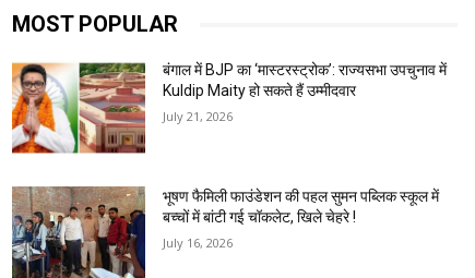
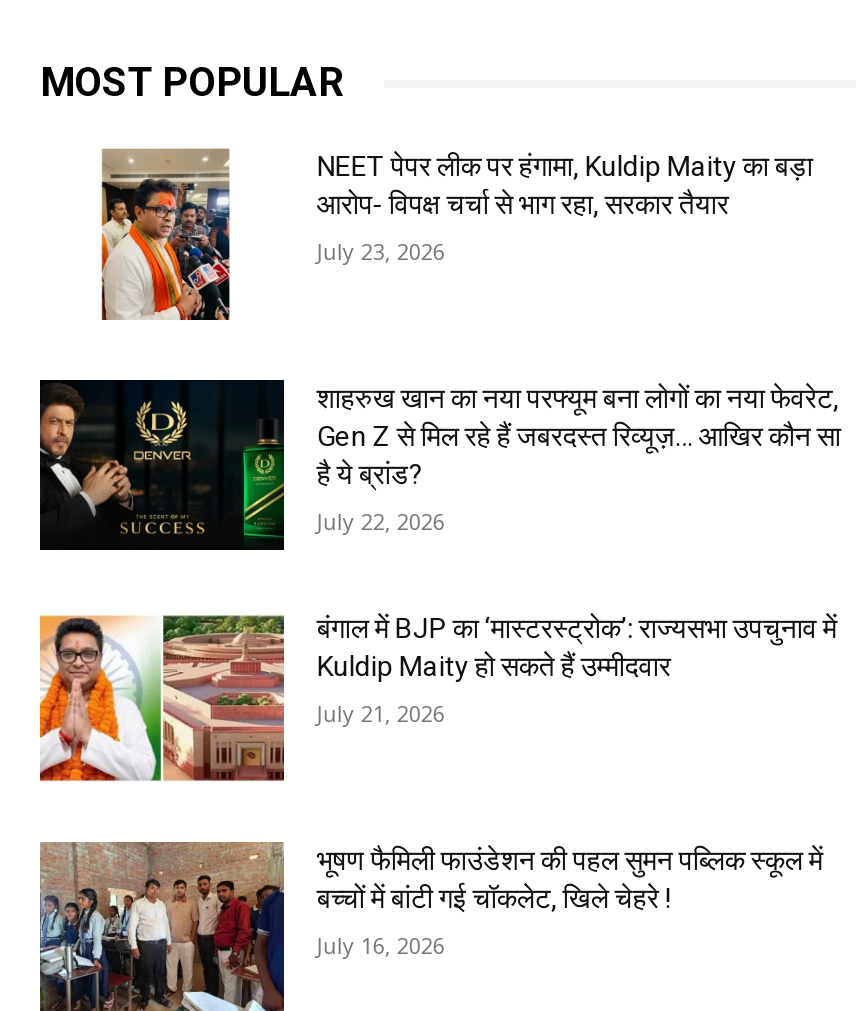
none -> [38,378,841,552] [image] | शाहरुख खान का नया परफ्यूम बना लोगों का नया फेवरेट, | Gen Z से मिल रहे हैं जबरदस्त रिव्यूज़… आखिर कौन सा | है ये ब्रांड? | July 22, 2026
none -> [100,148,232,322] [image]
none -> [317,150,813,266] NEET पेपर लीक पर हंगामा, Kuldip Maity का बड़ा | आरोप- विपक्ष चर्चा से भाग रहा, सरकार तैयार | July 23, 2026

